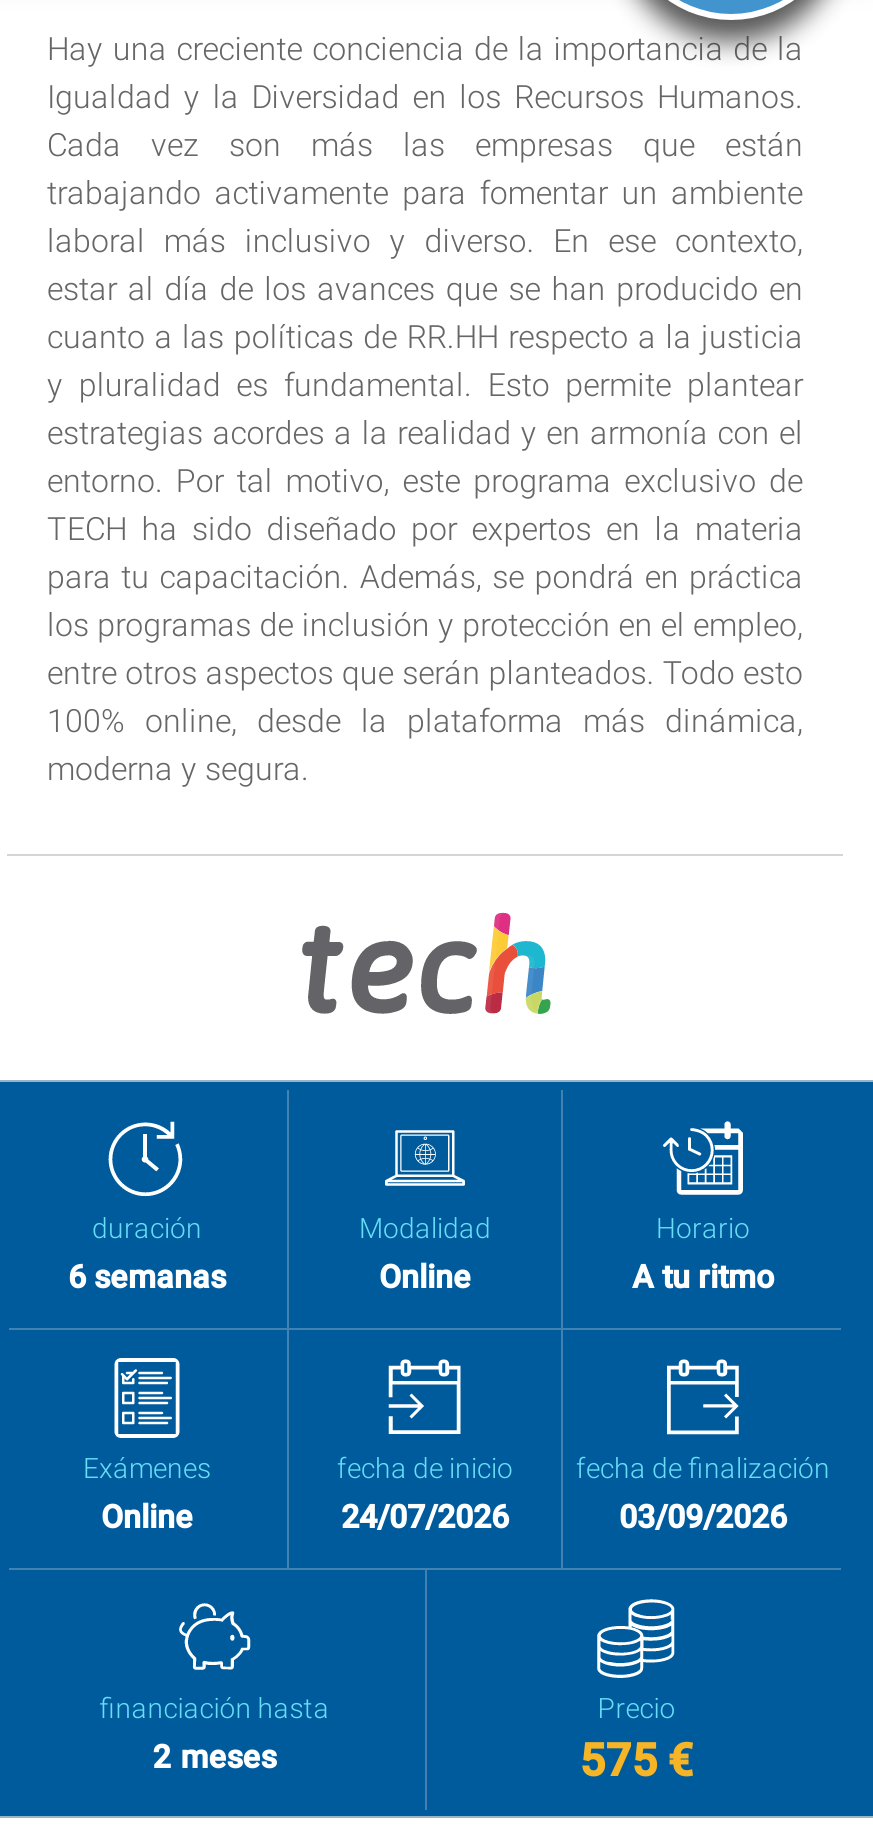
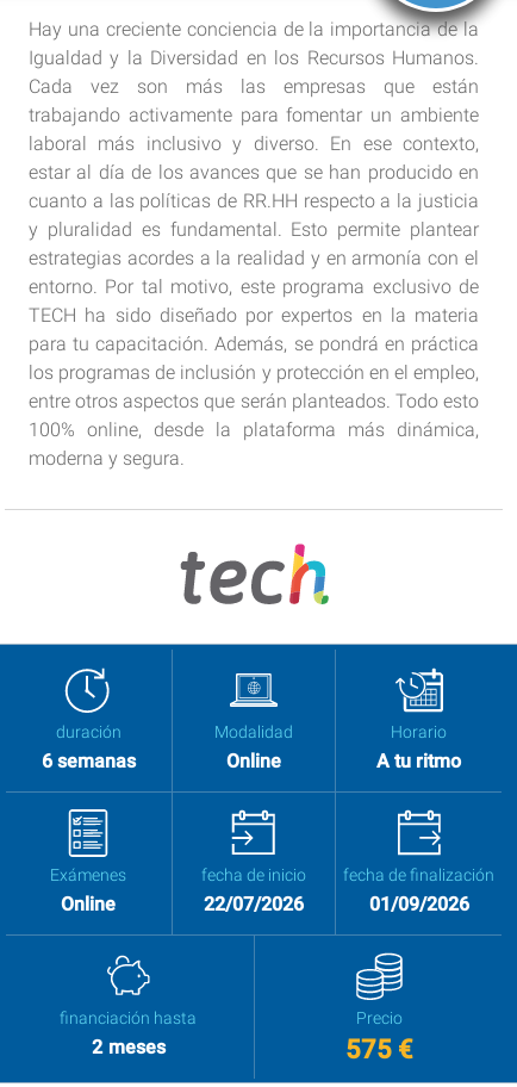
[341,1497,509,1535] 24/07/2026 -> [204,892,304,915] 22/07/2026
[619,1497,787,1535] 03/09/2026 -> [369,892,469,915] 01/09/2026

